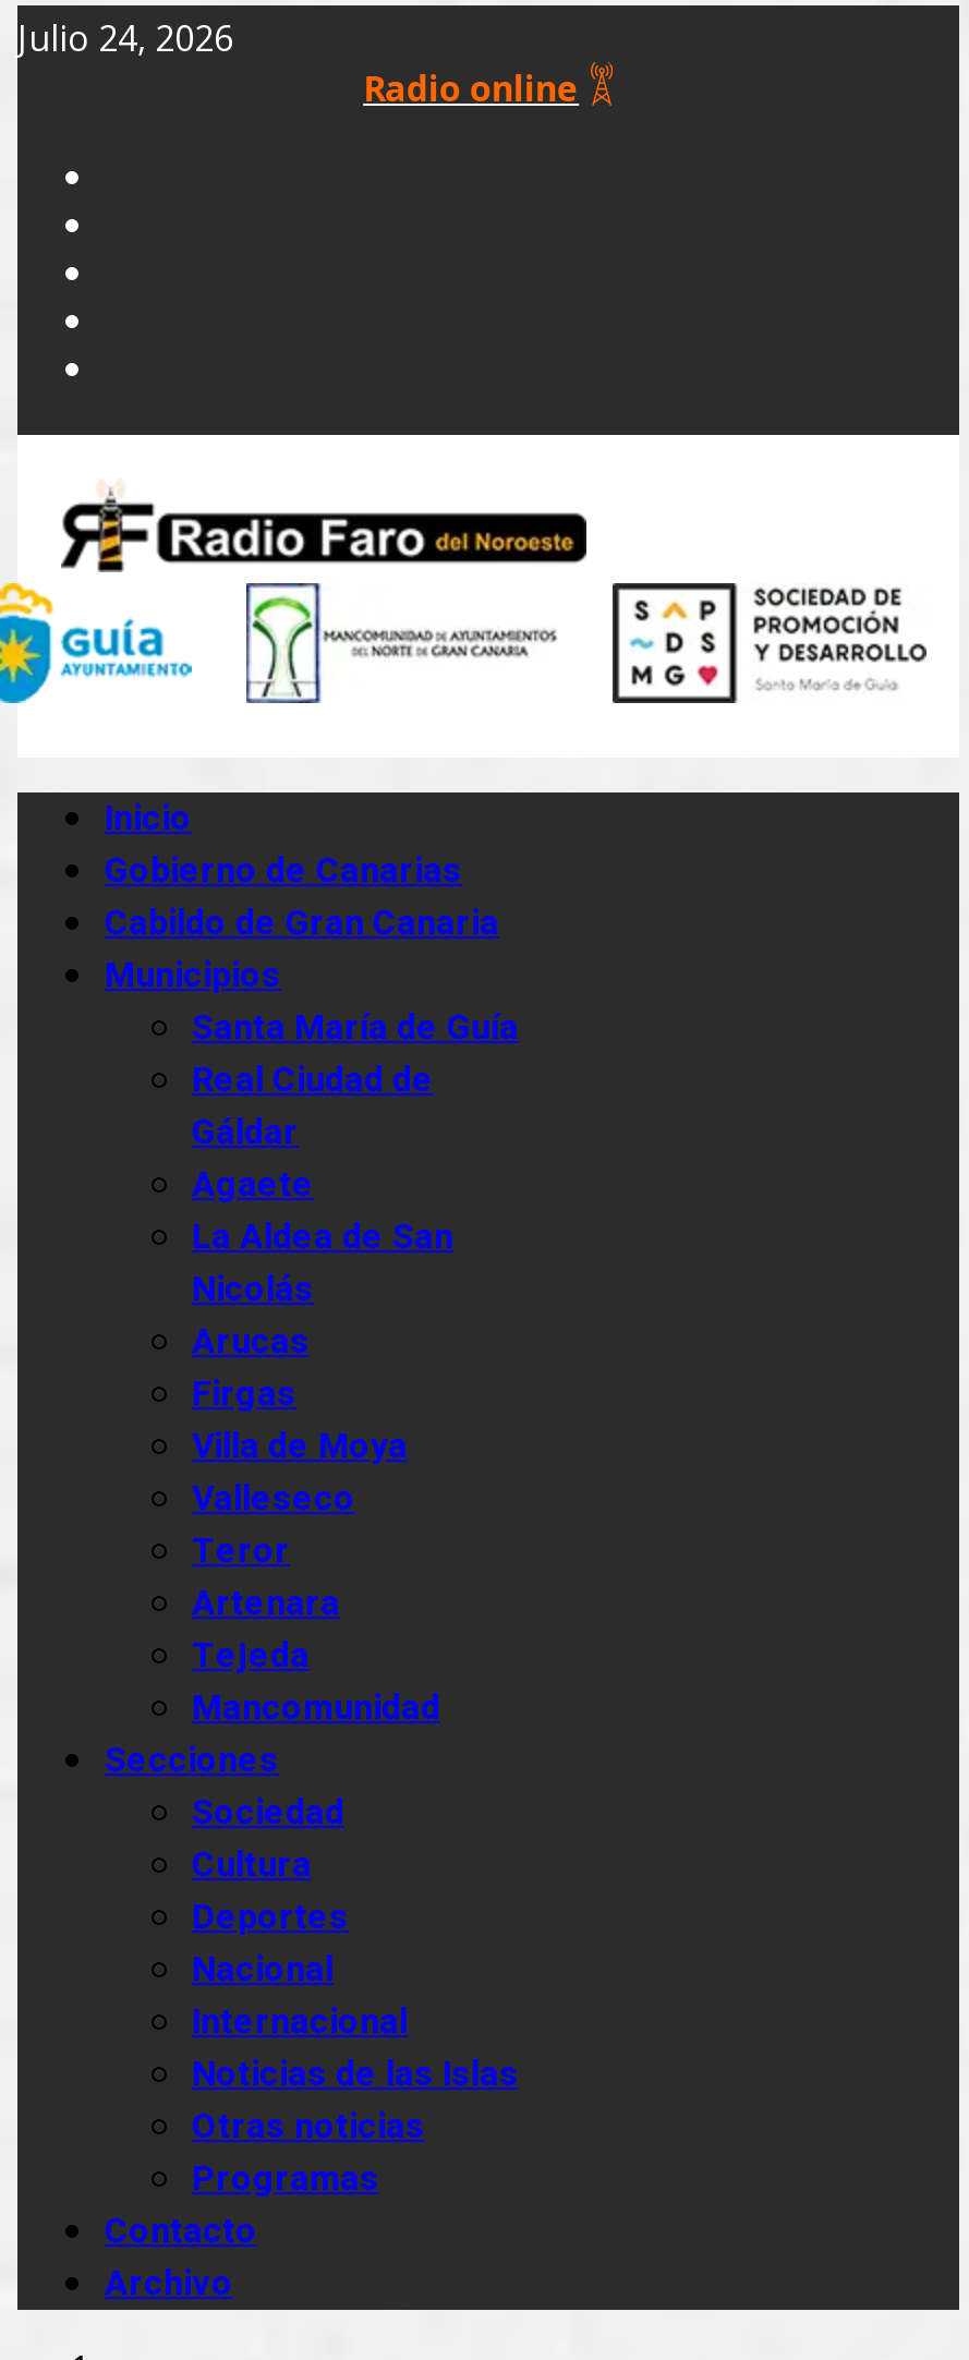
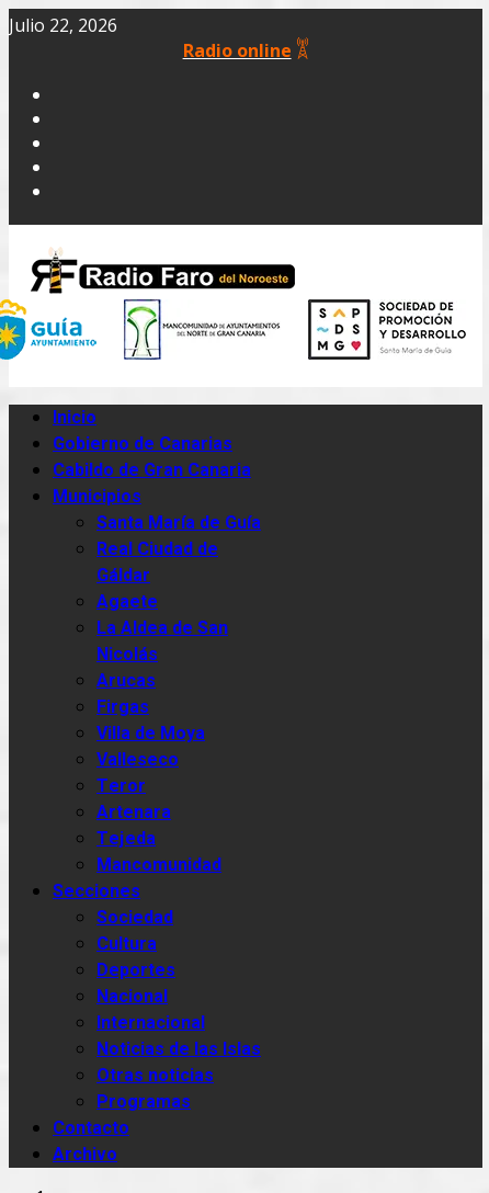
[17,14,233,62] Julio 24, 2026 -> [9,13,117,37] Julio 22, 2026

